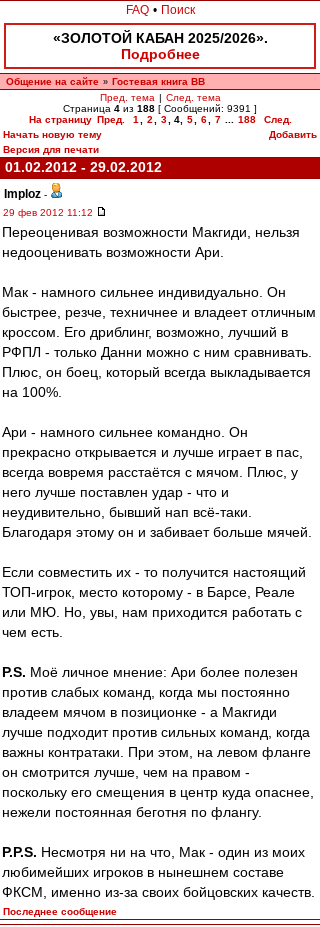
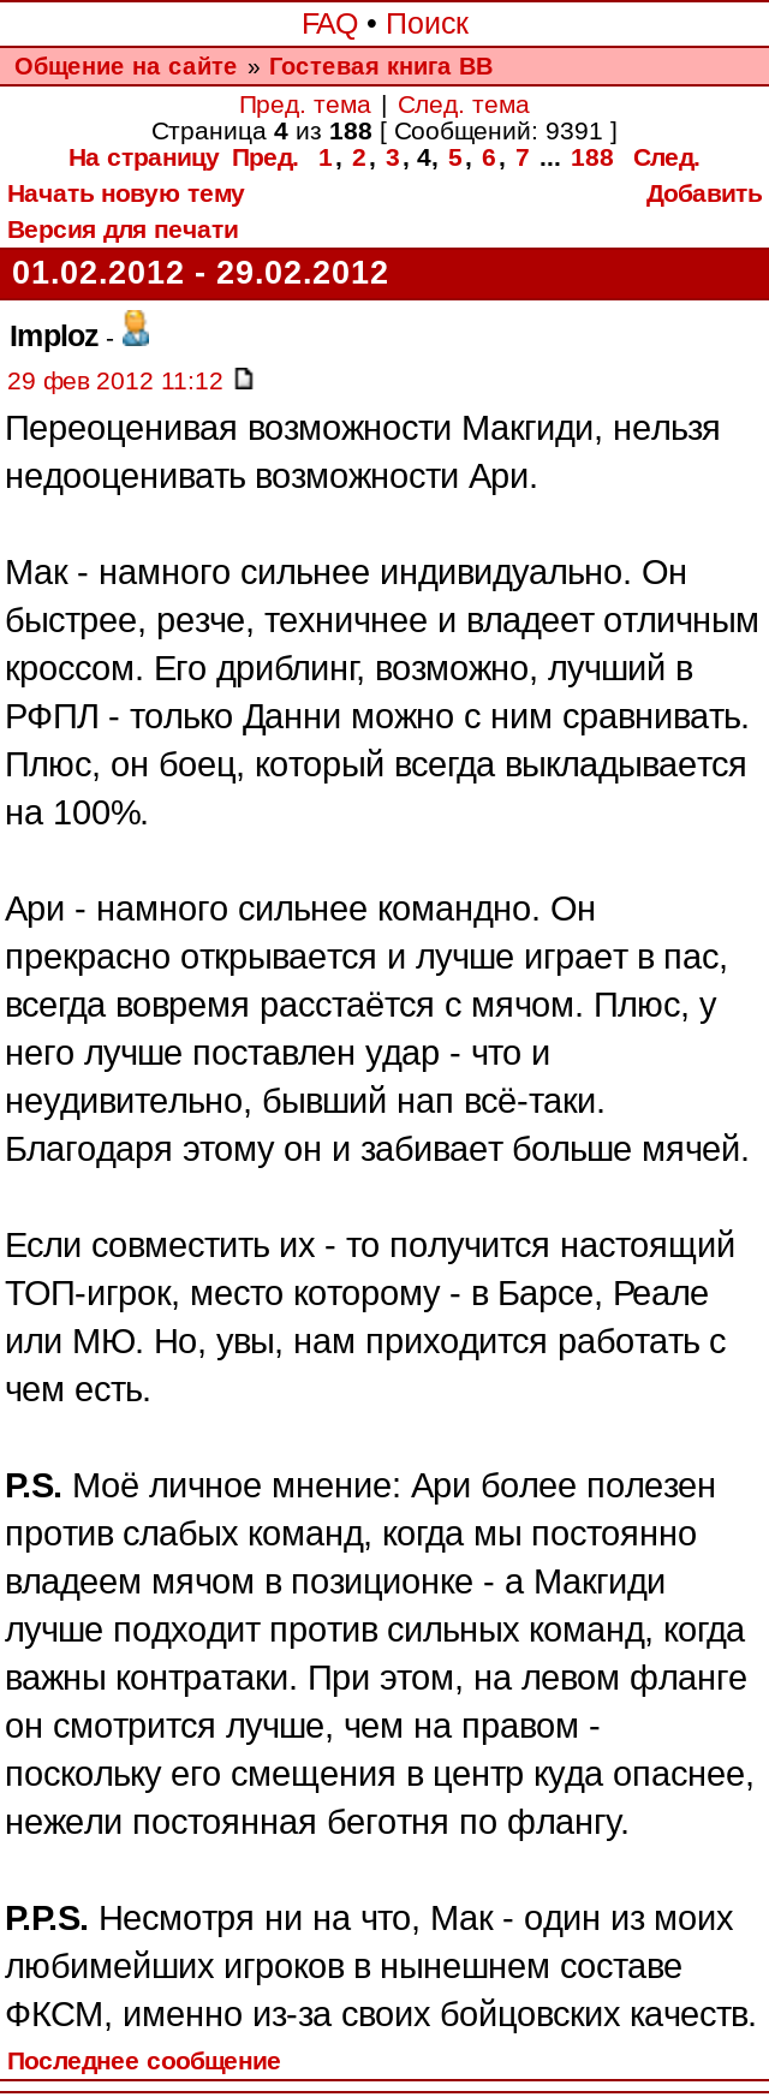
[52,30,267,62] «ЗОЛОТОЙ КАБАН 2025/2026». | Подробнее -> none

